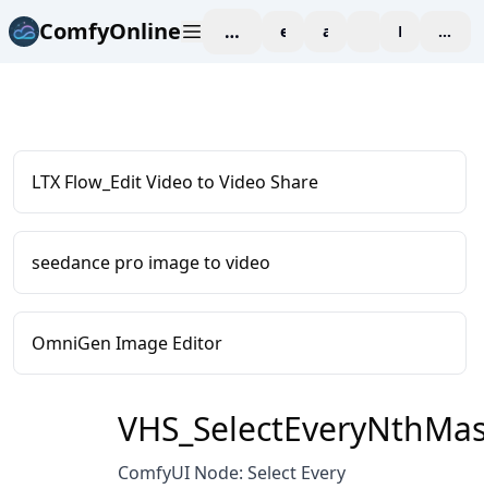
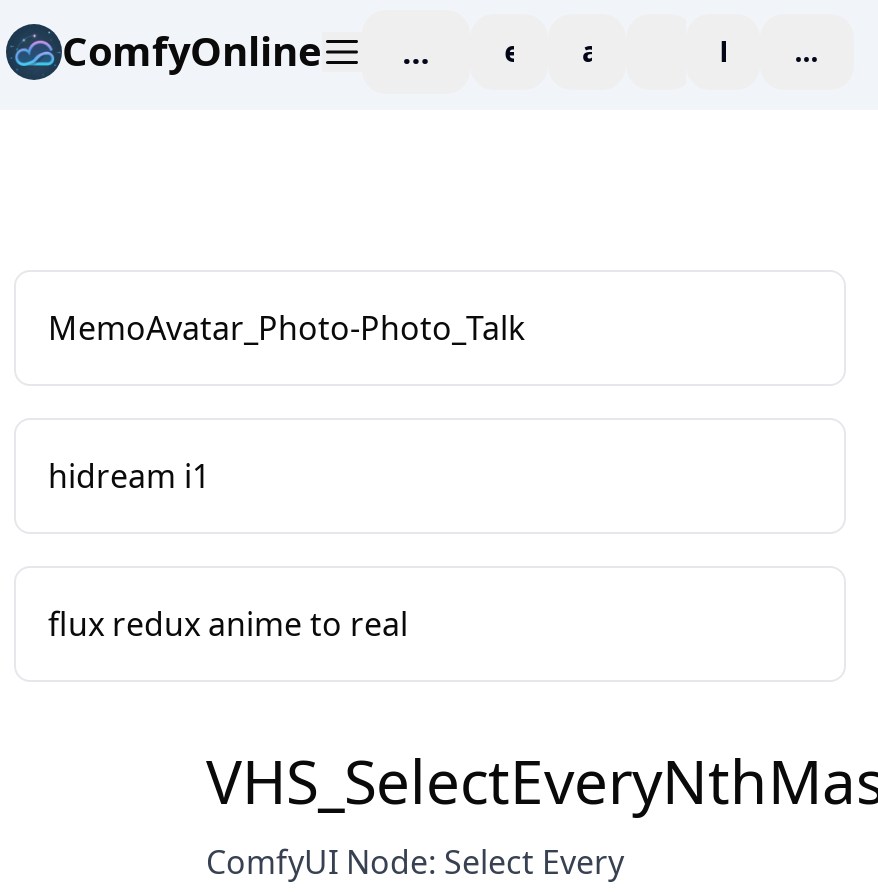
[32,170,318,194] LTX Flow_Edit Video to Video Share -> [48,306,526,350] MemoAvatar_Photo-Photo_Talk
[32,250,270,274] seedance pro image to video -> [48,454,210,498] hidream i1
[32,331,222,355] OmniGen Image Editor -> [48,602,408,646] flux redux anime to real

